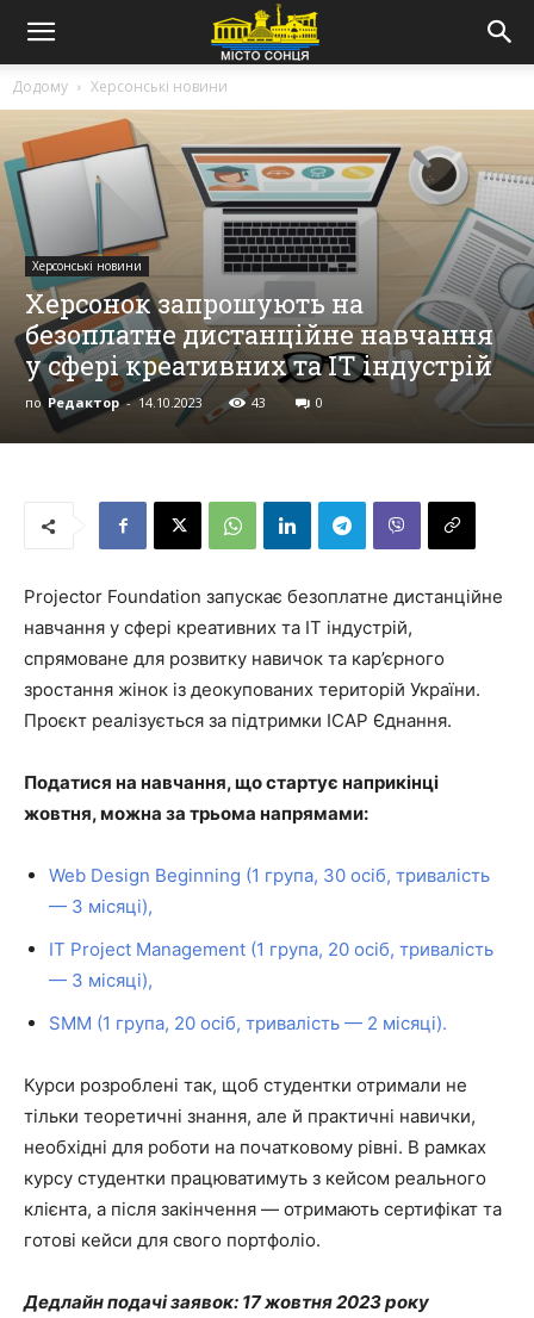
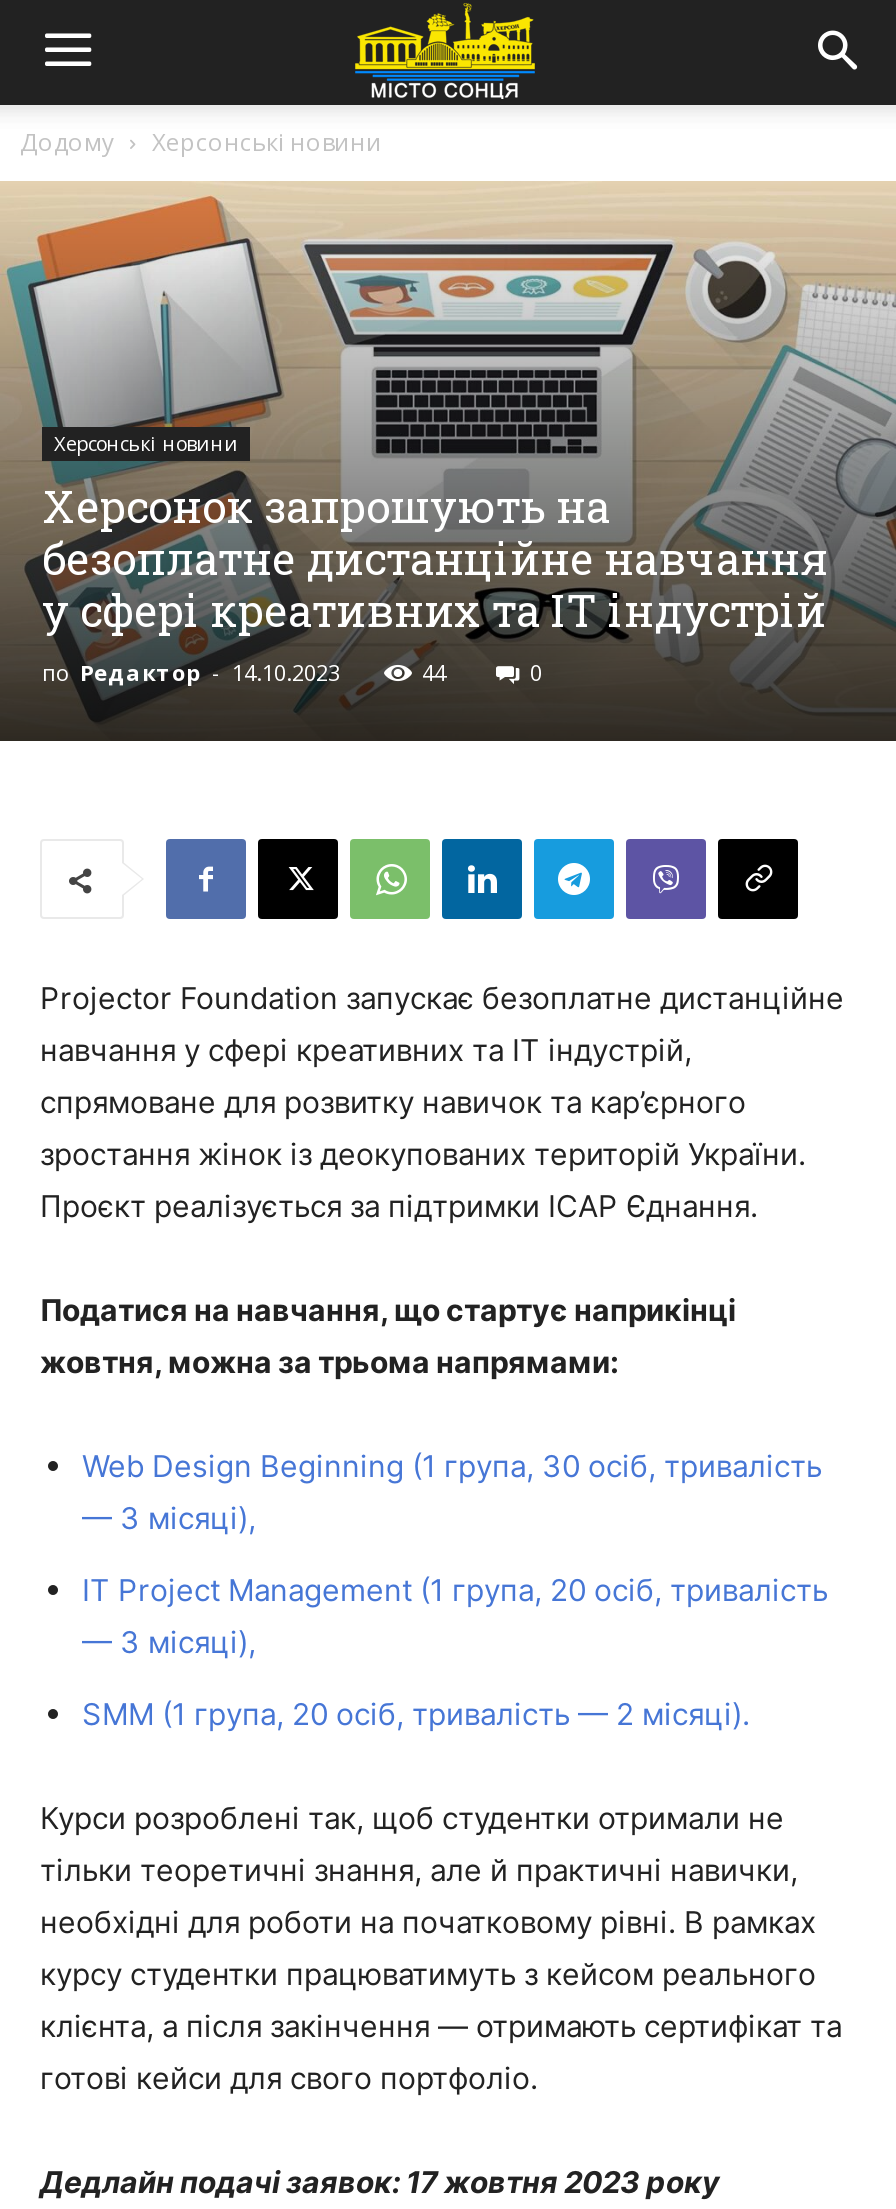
[252,393,266,411] 43 -> [422,657,446,687] 44

